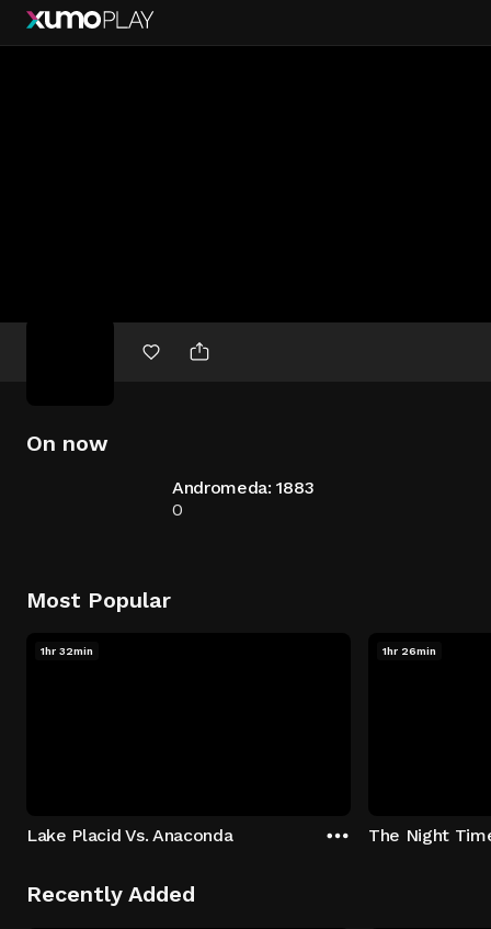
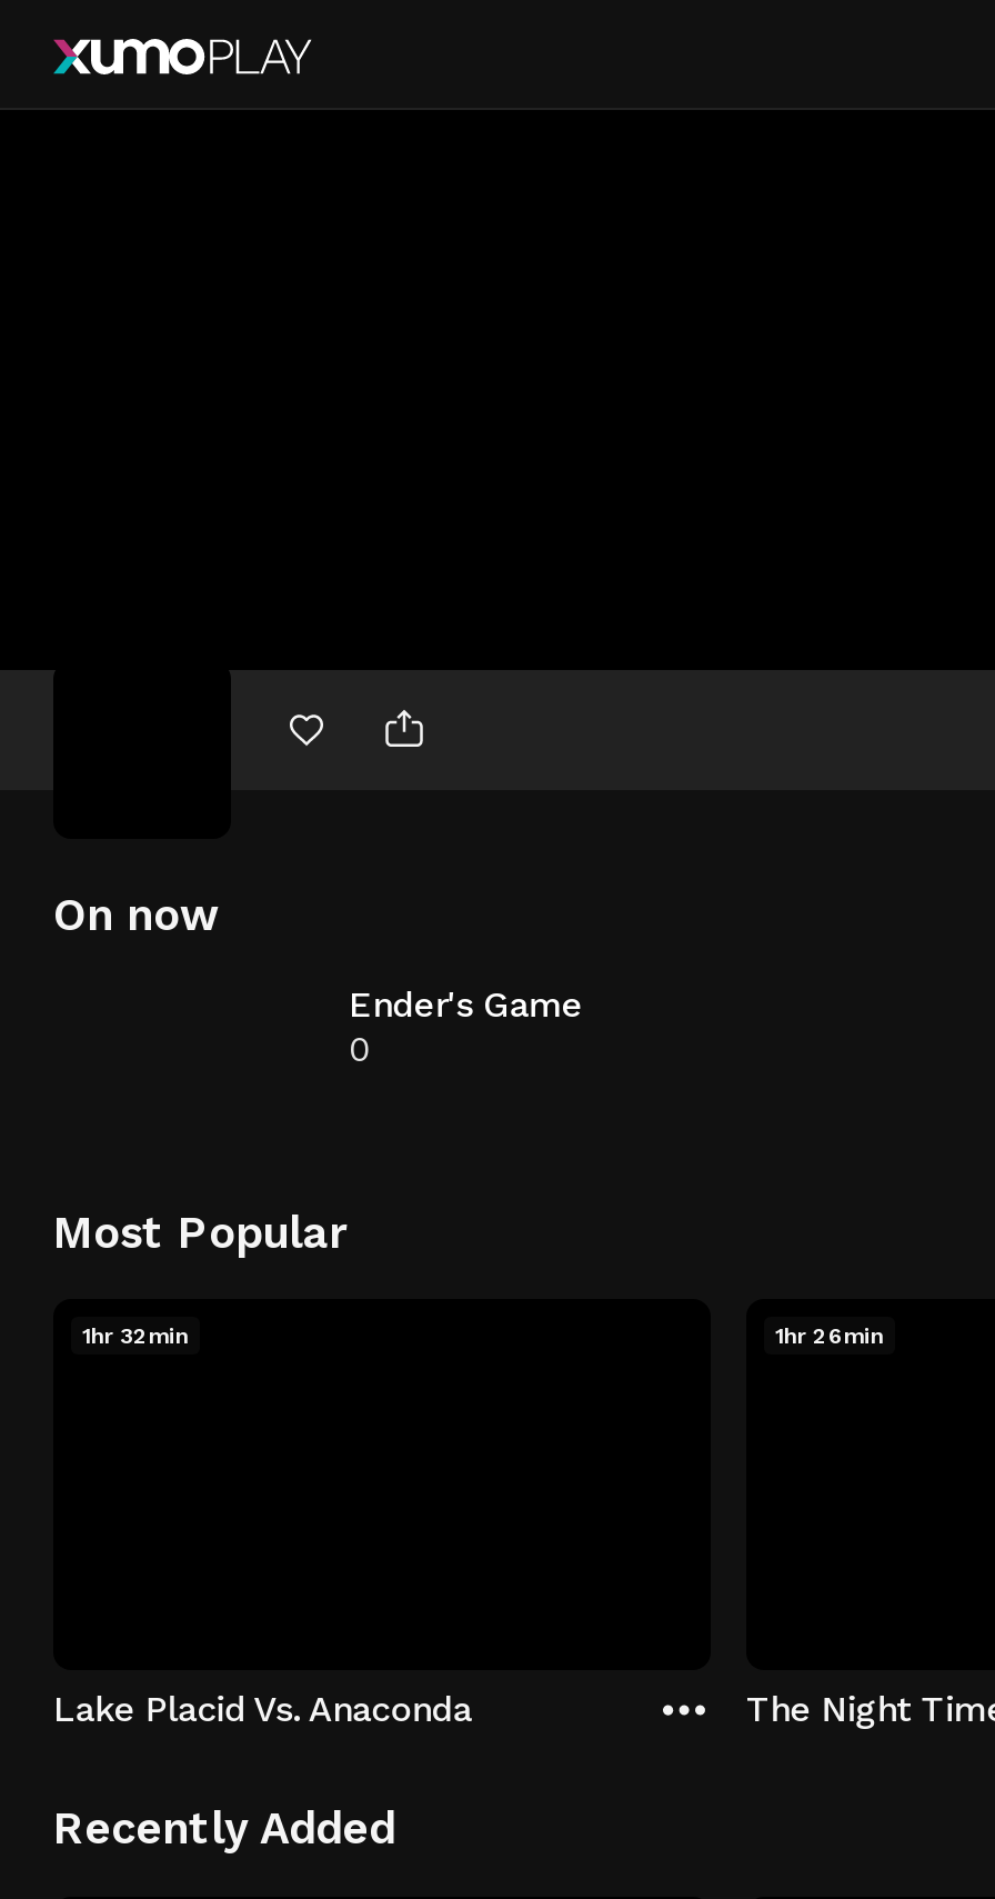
[172,477,314,498] Andromeda: 1883 -> [349,983,582,1026] Ender's Game

